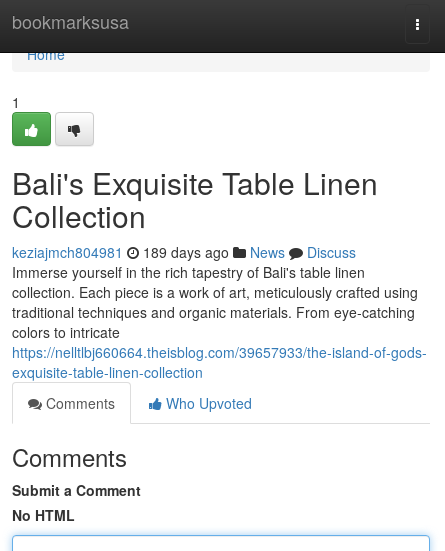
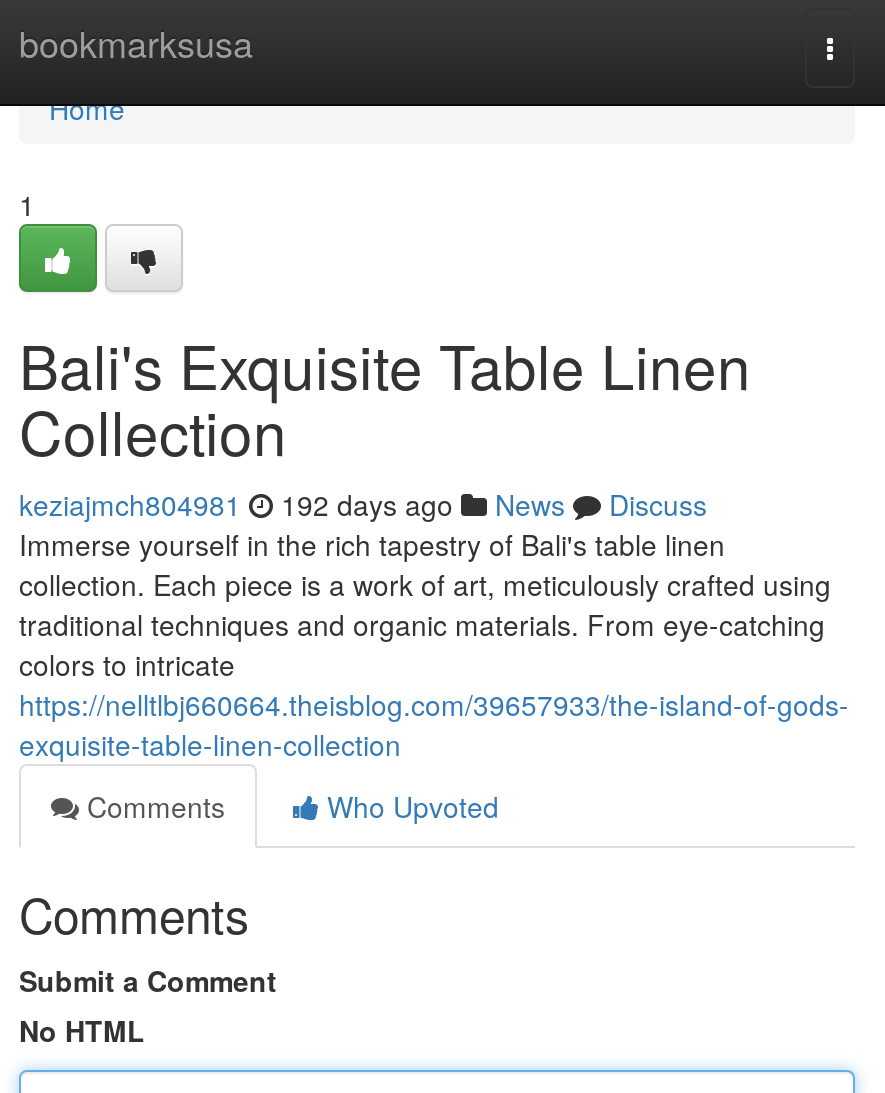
[12,242,356,262] keziajmch804981 189 days ago News Discuss -> [19,484,707,524] keziajmch804981 192 days ago News Discuss

